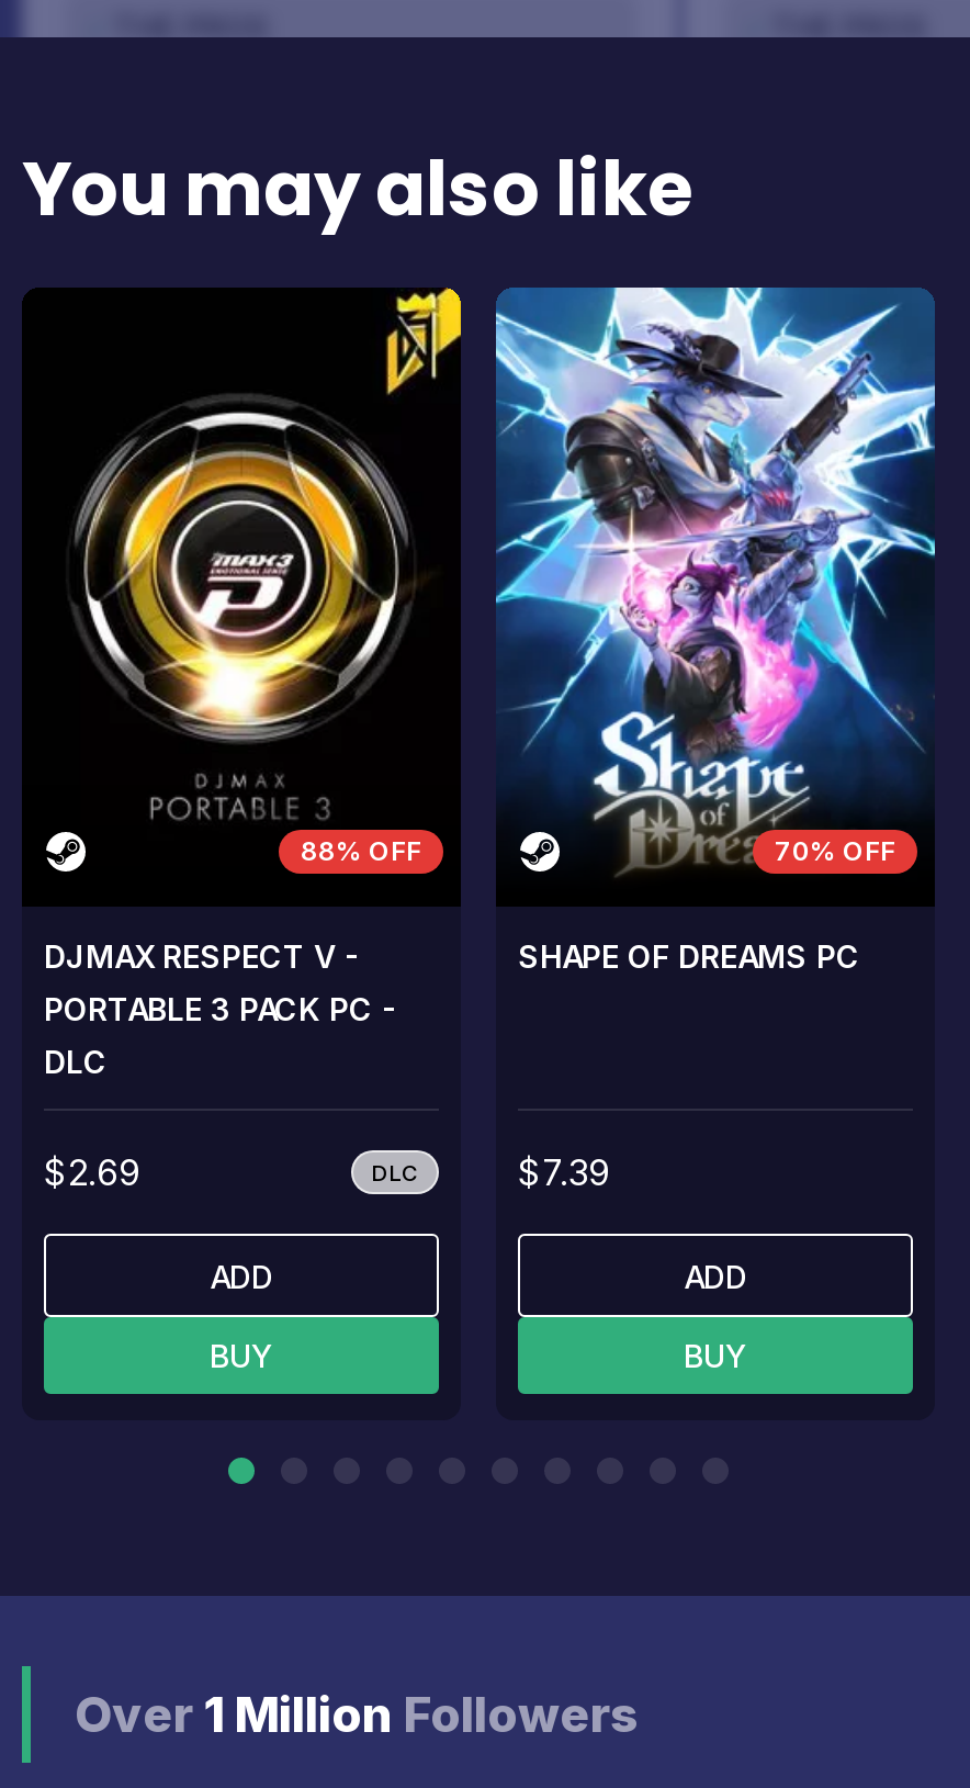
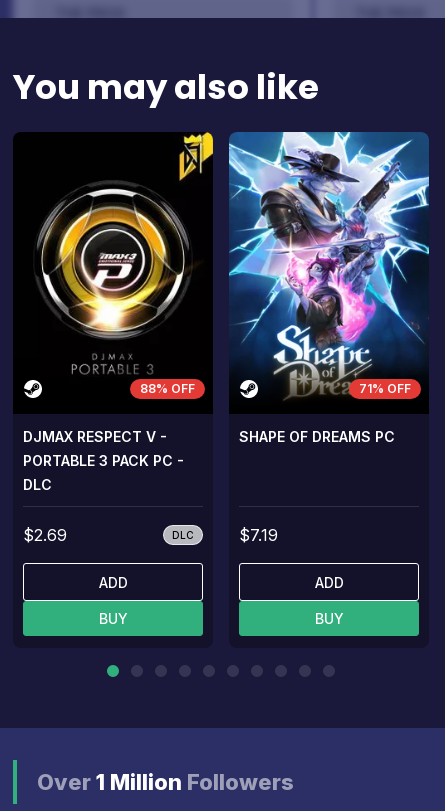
[775,835,895,868] 70% OFF -> [359,381,411,396] 71% OFF
[518,1151,610,1195] $7.39 -> [239,525,278,545] $7.19

